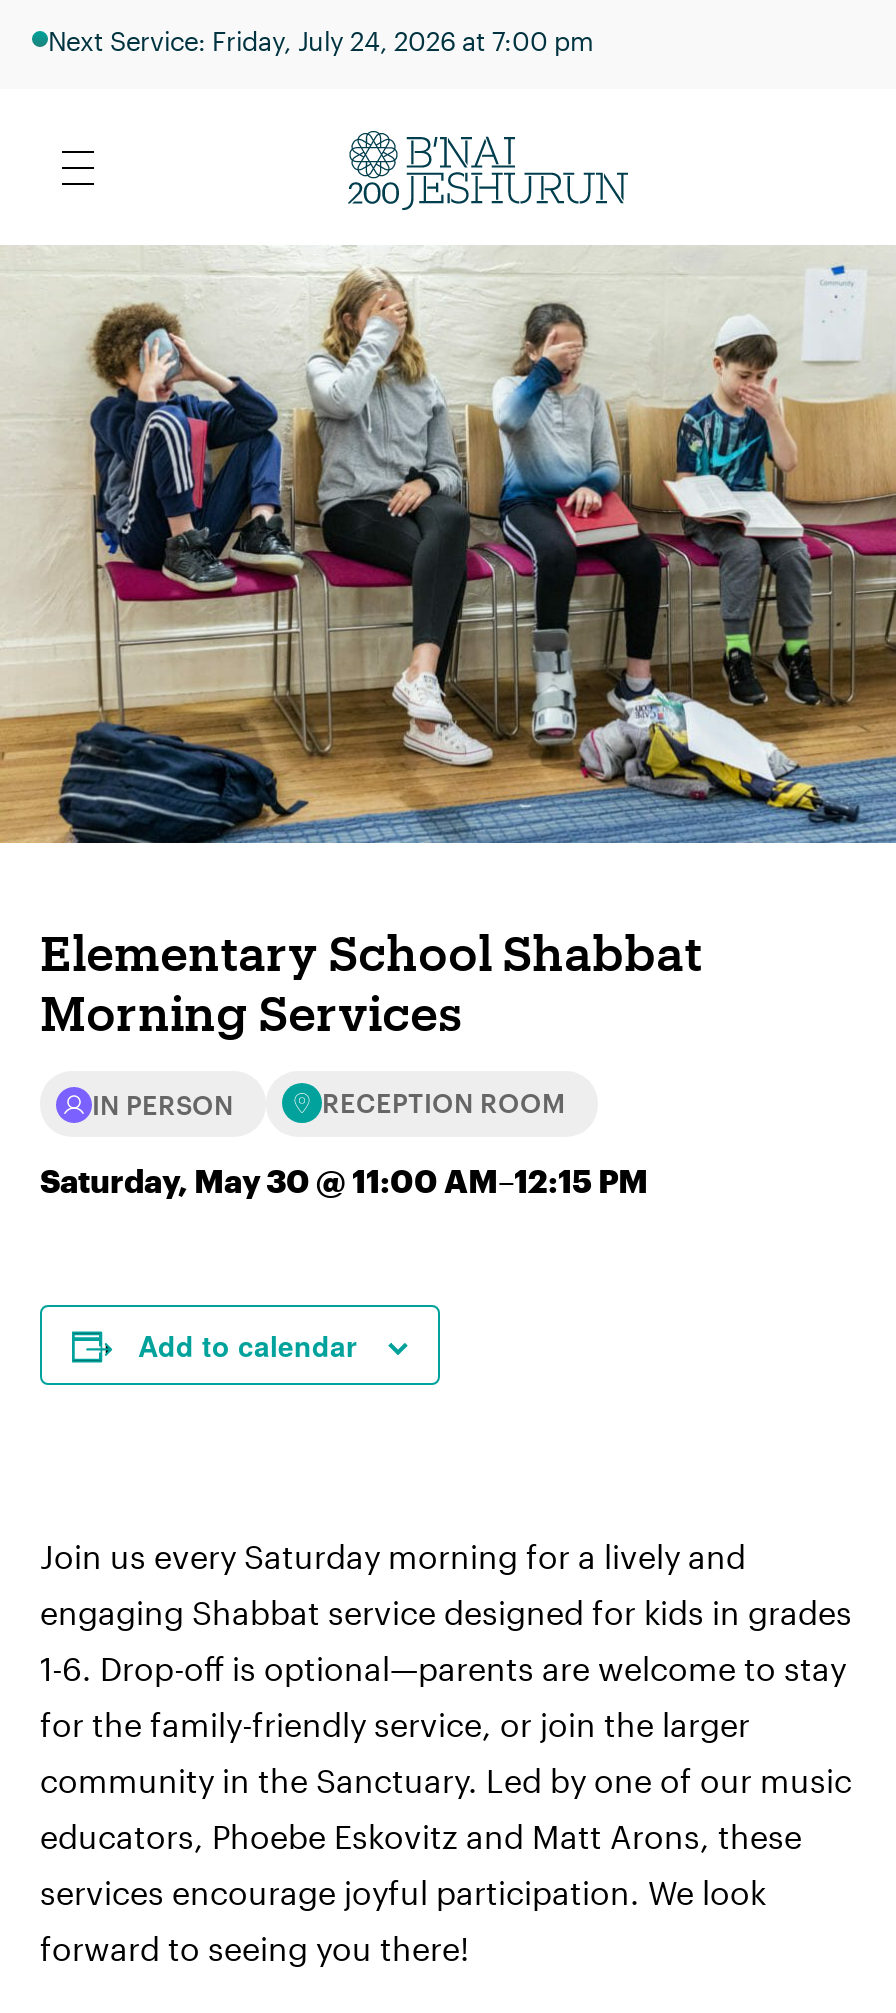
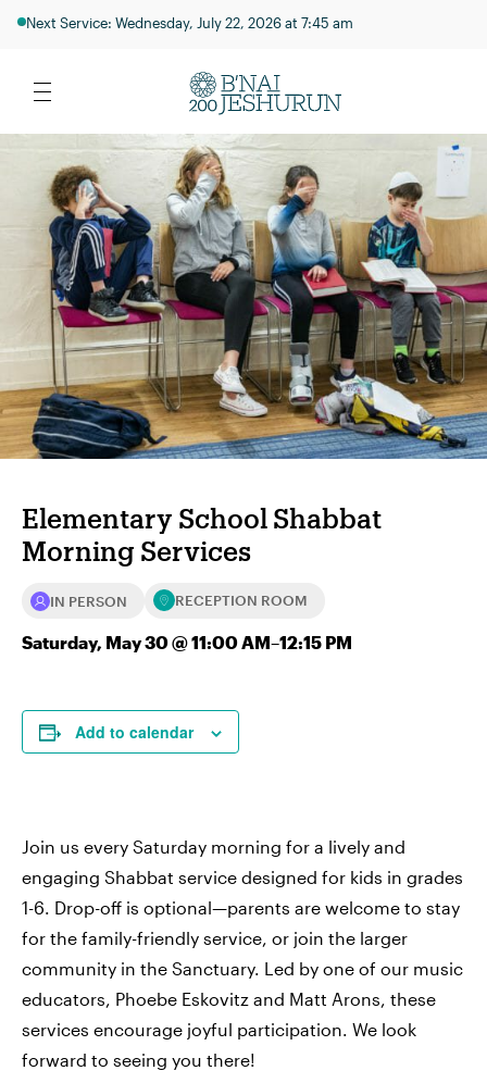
[48,25,594,55] Next Service: Friday, July 24, 2026 at 7:00 pm -> [26,14,353,30] Next Service: Wednesday, July 22, 2026 at 7:45 am

